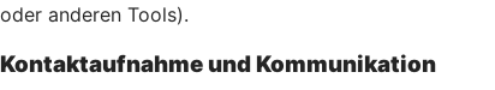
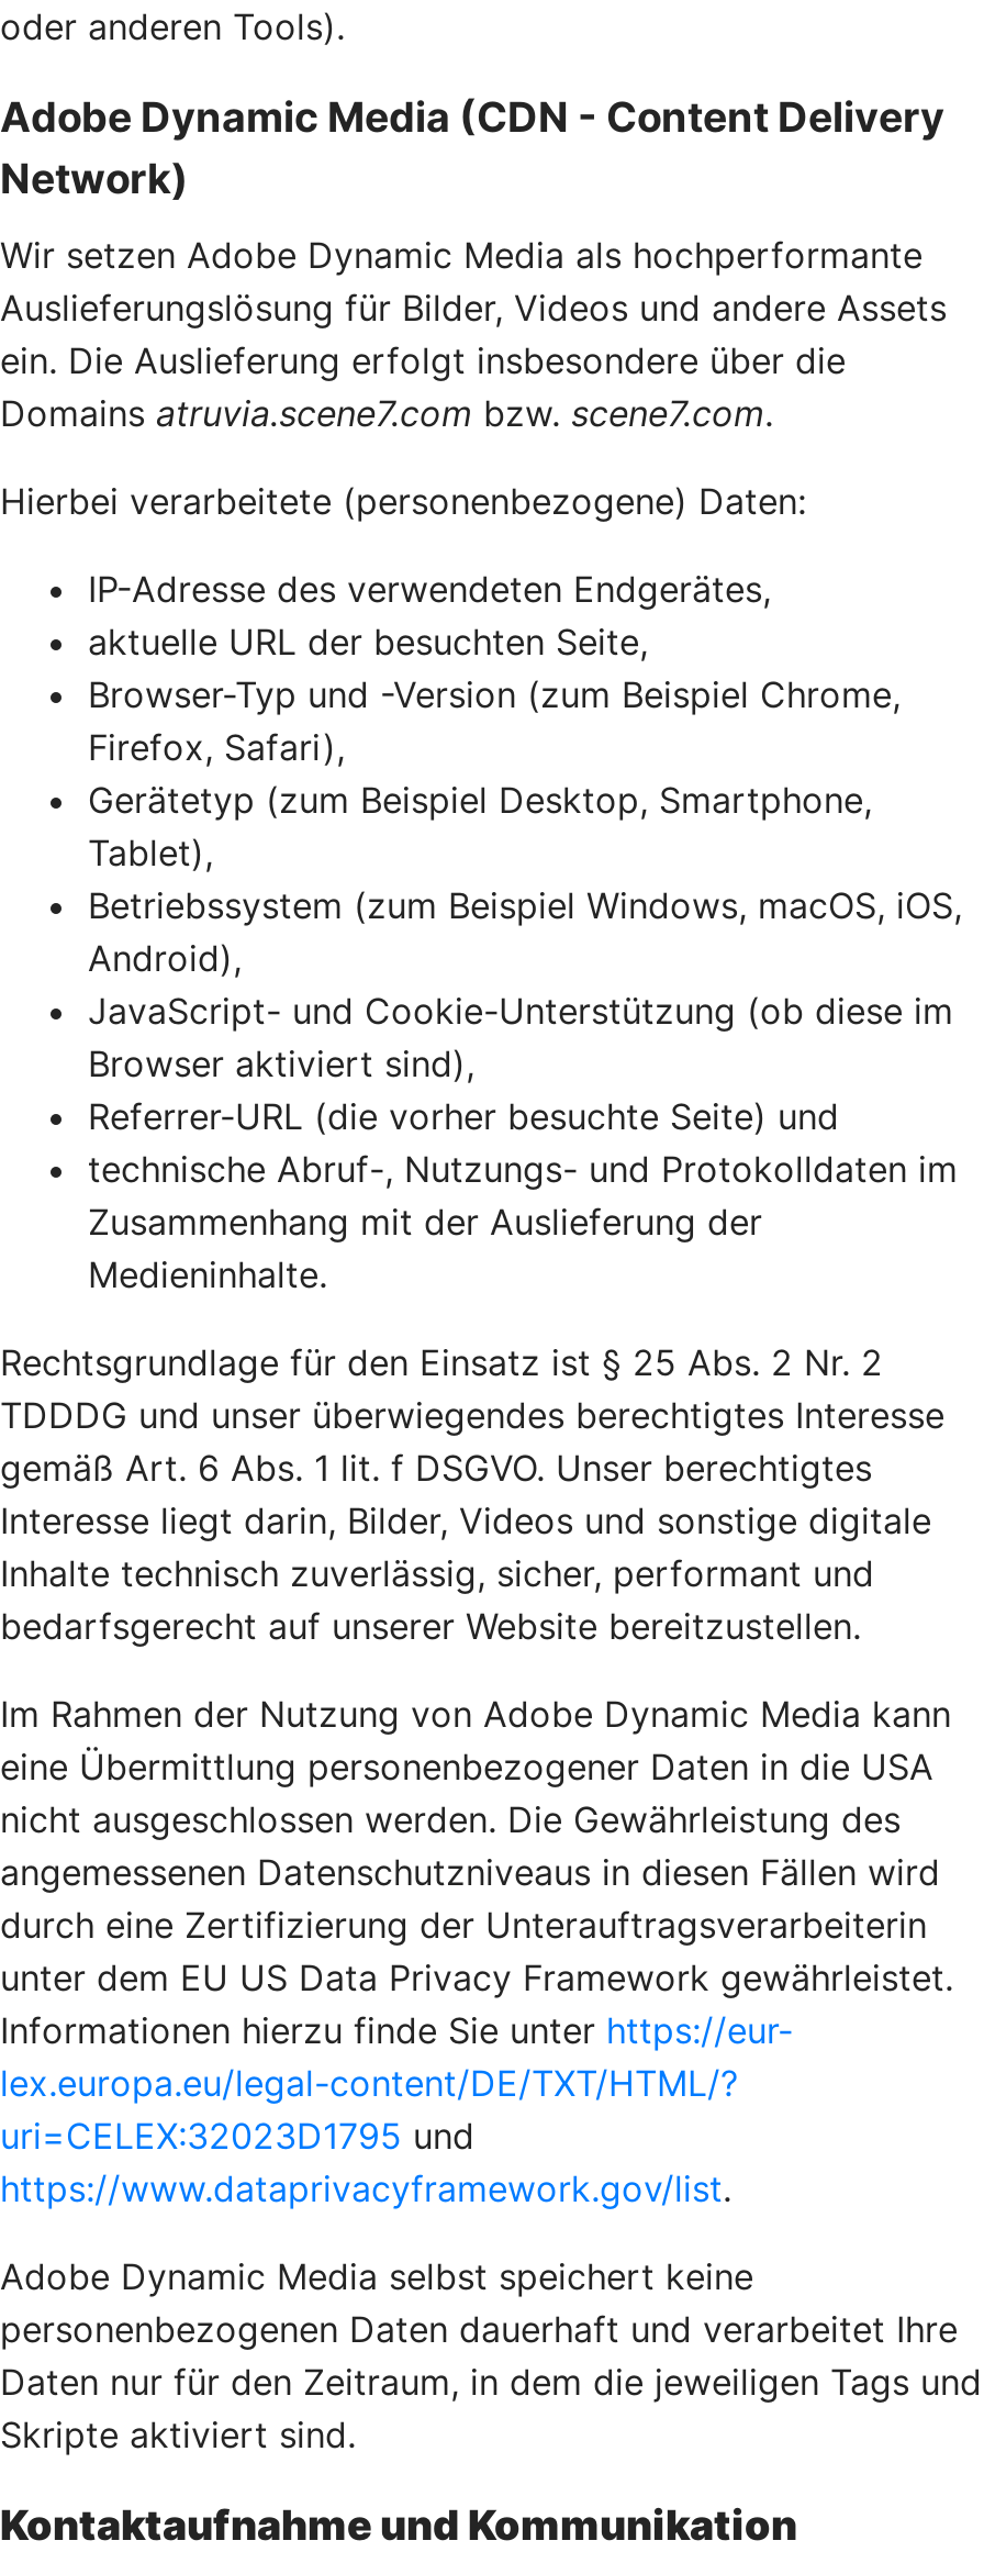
none -> [0,92,982,2456] Adobe Dynamic Media (CDN - Content Delivery | Network) | Wir setzen Adobe Dynamic Media als hochperformante | Auslieferungslösung für Bilder, Videos und andere Assets | ein. Die Auslieferung erfolgt insbesondere über die | Domains atruvia.scene7.com bzw. scene7.com. | Hierbei verarbeitete (personenbezogene) Daten: | IP-Adresse des verwendeten Endgerätes, | aktuelle URL der besuchten Seite, | Browser-Typ und -Version (zum Beispiel Chrome, | Firefox, Safari), | Gerätetyp (zum Beispiel Desktop, Smartphone, | Tablet), | Betriebssystem (zum Beispiel Windows, macOS, iOS, | Android), | JavaScript- und Cookie-Unterstützung (ob diese im | Browser aktiviert sind), | Referrer-URL (die vorher besuchte Seite) und | technische Abruf-, Nutzungs- und Protokolldaten im | Zusammenhang mit der Auslieferung der | Medieninhalte. | Rechtsgrundlage für den Einsatz ist § 25 Abs. 2 Nr. 2 | TDDDG und unser überwiegendes berechtigtes Interesse | gemäß Art. 6 Abs. 1 lit. f DSGVO. Unser berechtigtes | Interesse liegt darin, Bilder, Videos und sonstige digitale | Inhalte technisch zuverlässig, sicher, performant und | bedarfsgerecht auf unserer Website bereitzustellen. | Im Rahmen der Nutzung von Adobe Dynamic Media kann | eine Übermittlung personenbezogener Daten in die USA | nicht ausgeschlossen werden. Die Gewährleistung des | angemessenen Datenschutzniveaus in diesen Fällen wird | durch eine Zertifizierung der Unterauftragsverarbeiterin | unter dem EU US Data Privacy Framework gewährleistet. | Informationen hierzu finde Sie unter https://eur- | lex.europa.eu/legal-content/DE/TXT/HTML/? | uri=CELEX:32023D1795 und | https://www.dataprivacyframework.gov/list. | Adobe Dynamic Media selbst speichert keine | personenbezogenen Daten dauerhaft und verarbeitet Ihre | Daten nur für den Zeitraum, in dem die jeweiligen Tags und | Skripte aktiviert sind.

